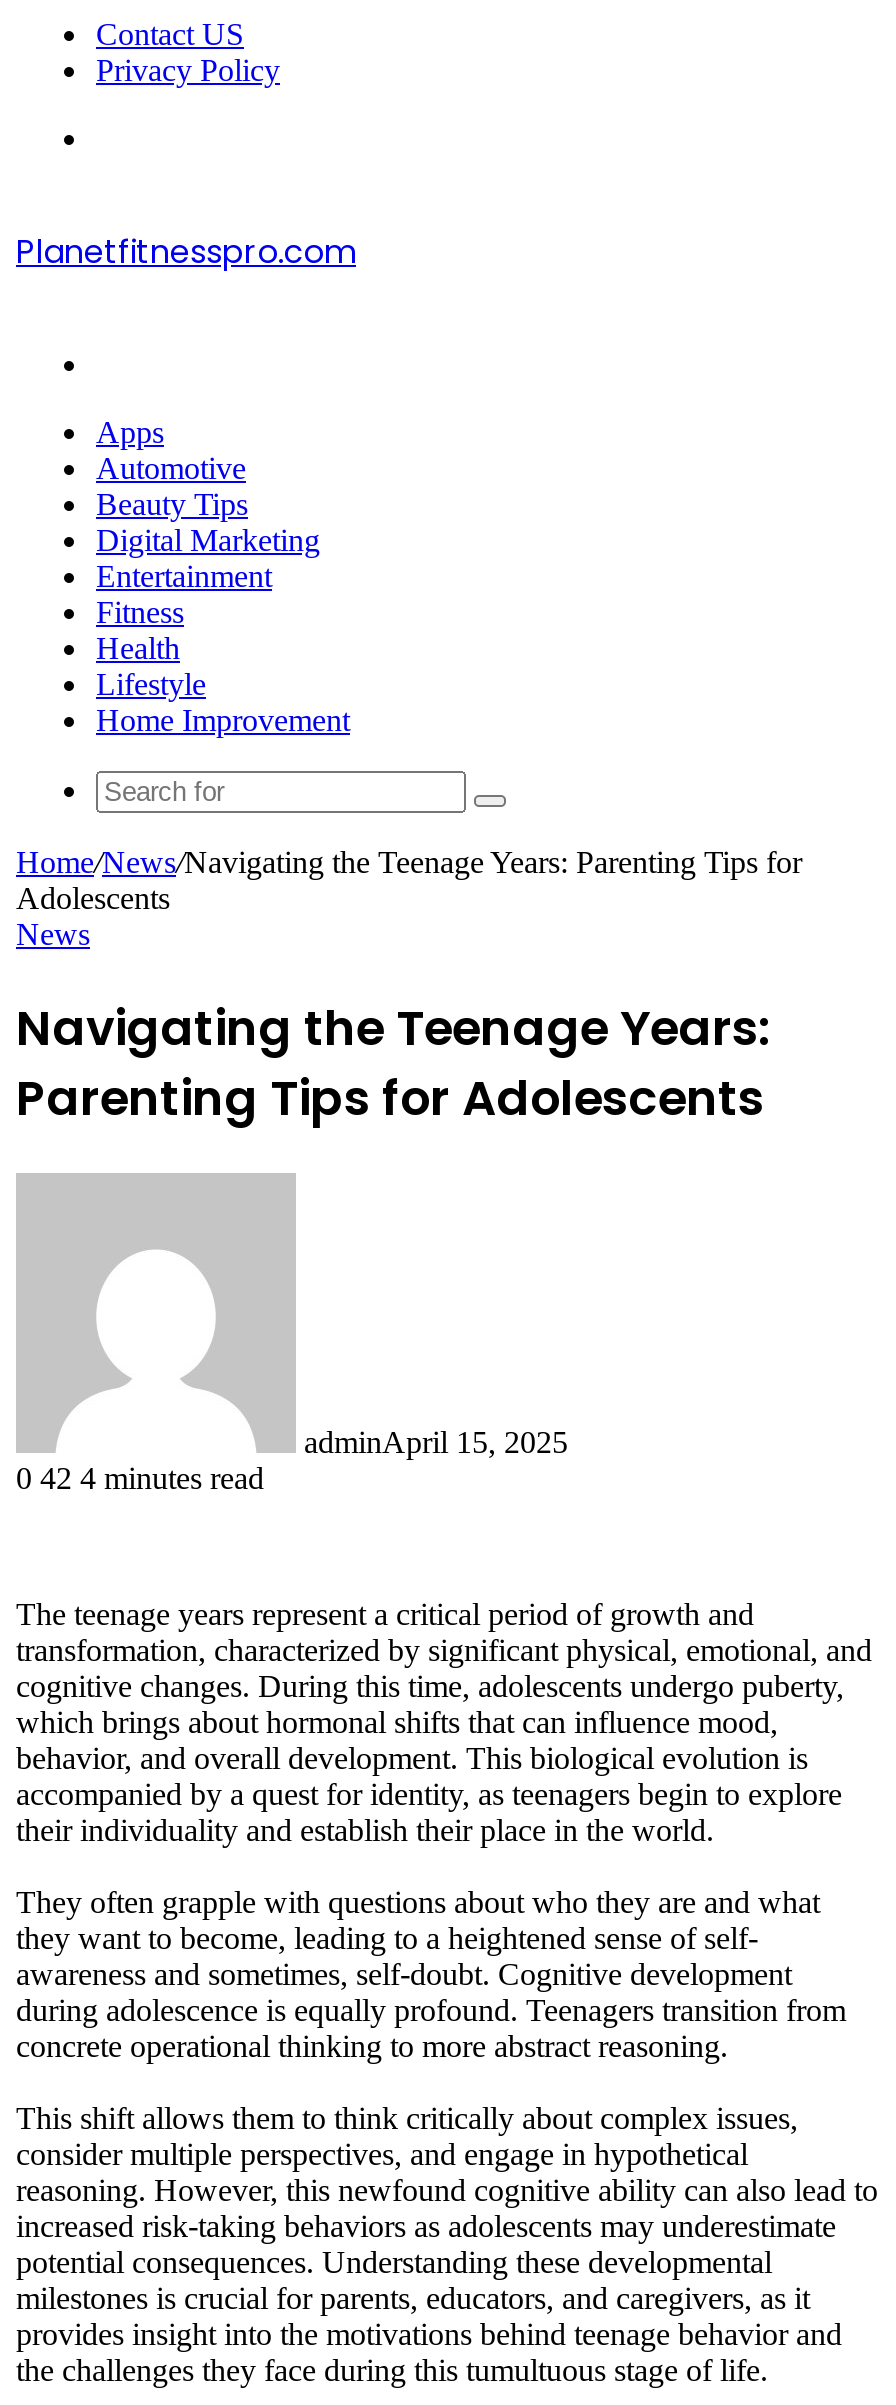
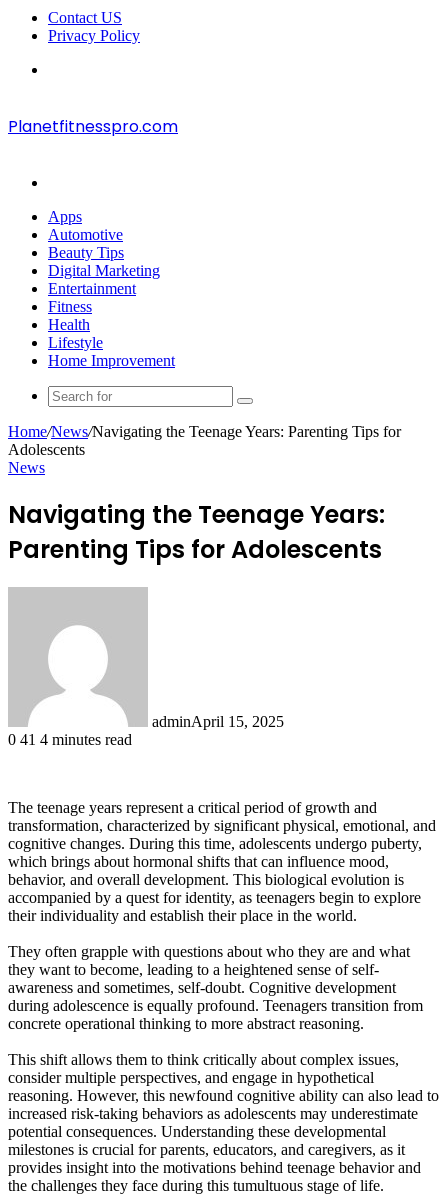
[16,1461,264,1495] 0 42 4 minutes read -> [8,731,132,748] 0 41 4 minutes read

